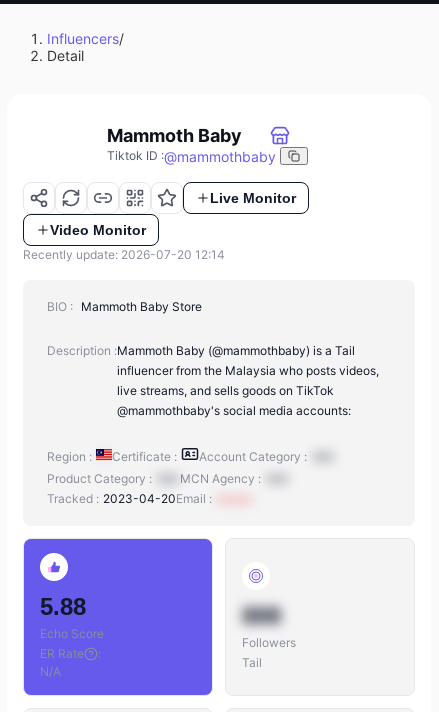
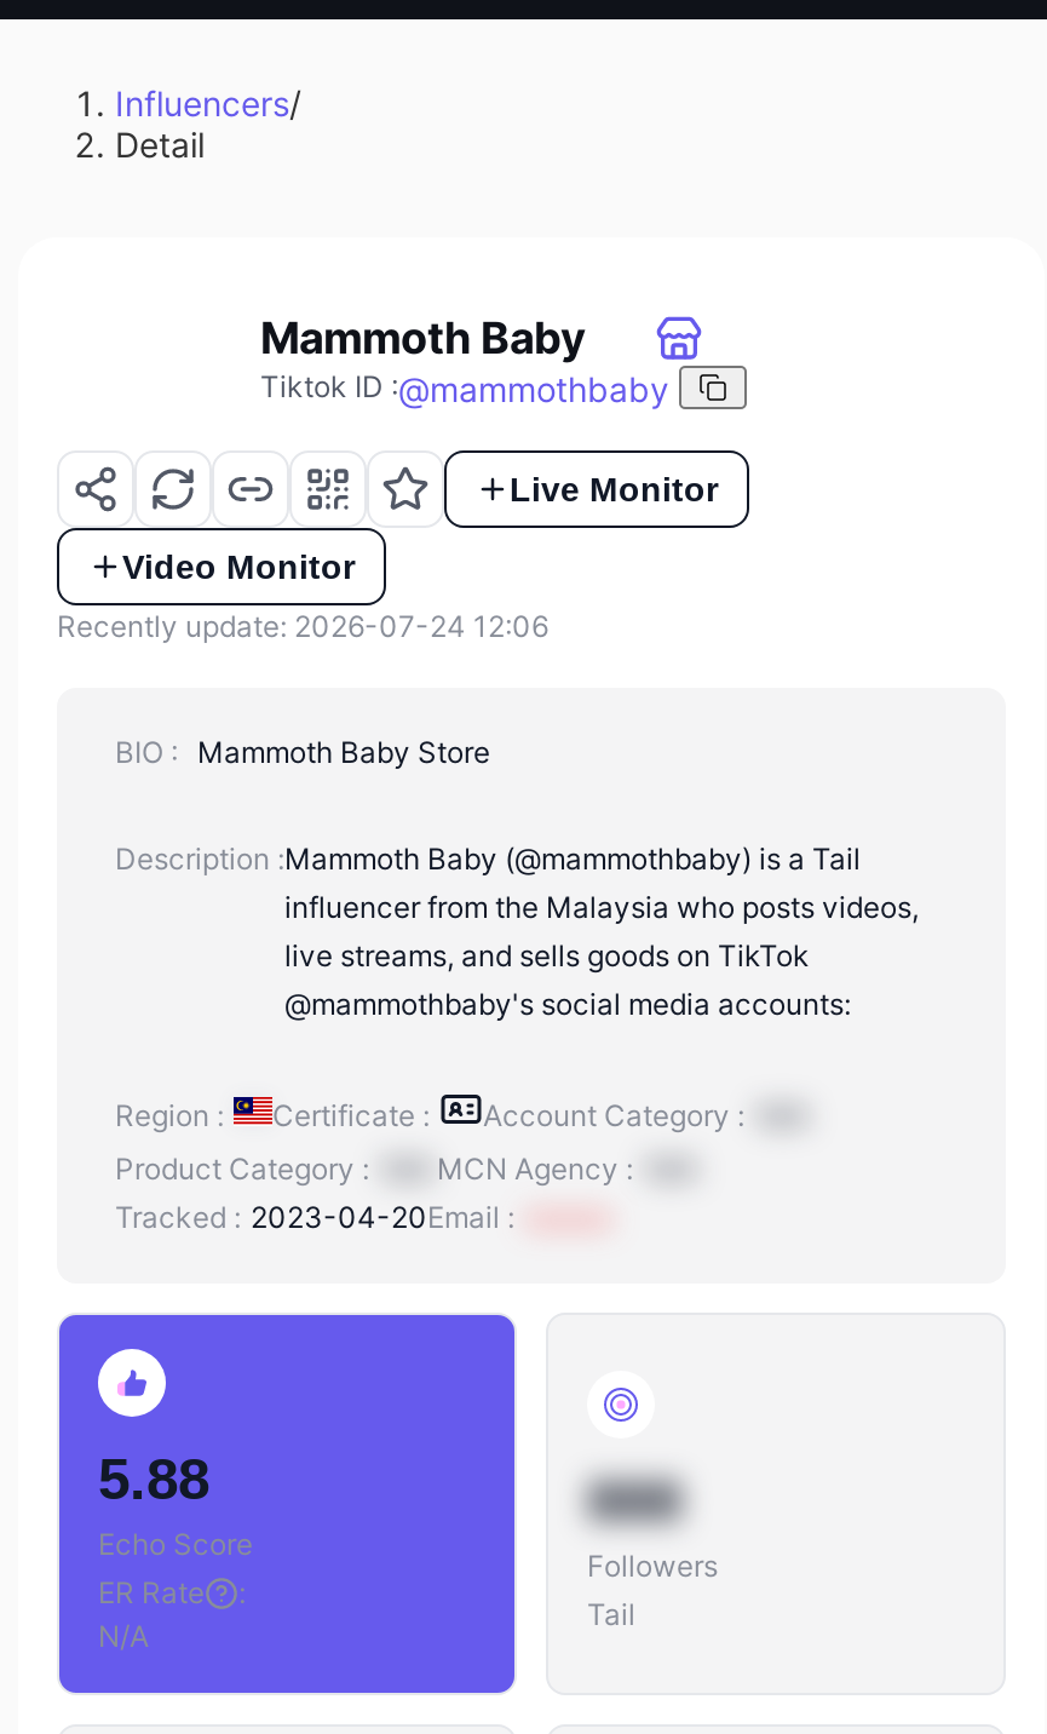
[23,247,225,262] Recently update: 2026-07-20 12:14 -> [57,609,548,645] Recently update: 2026-07-24 12:06

